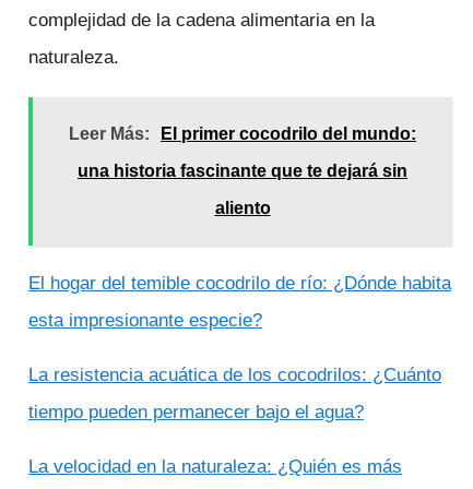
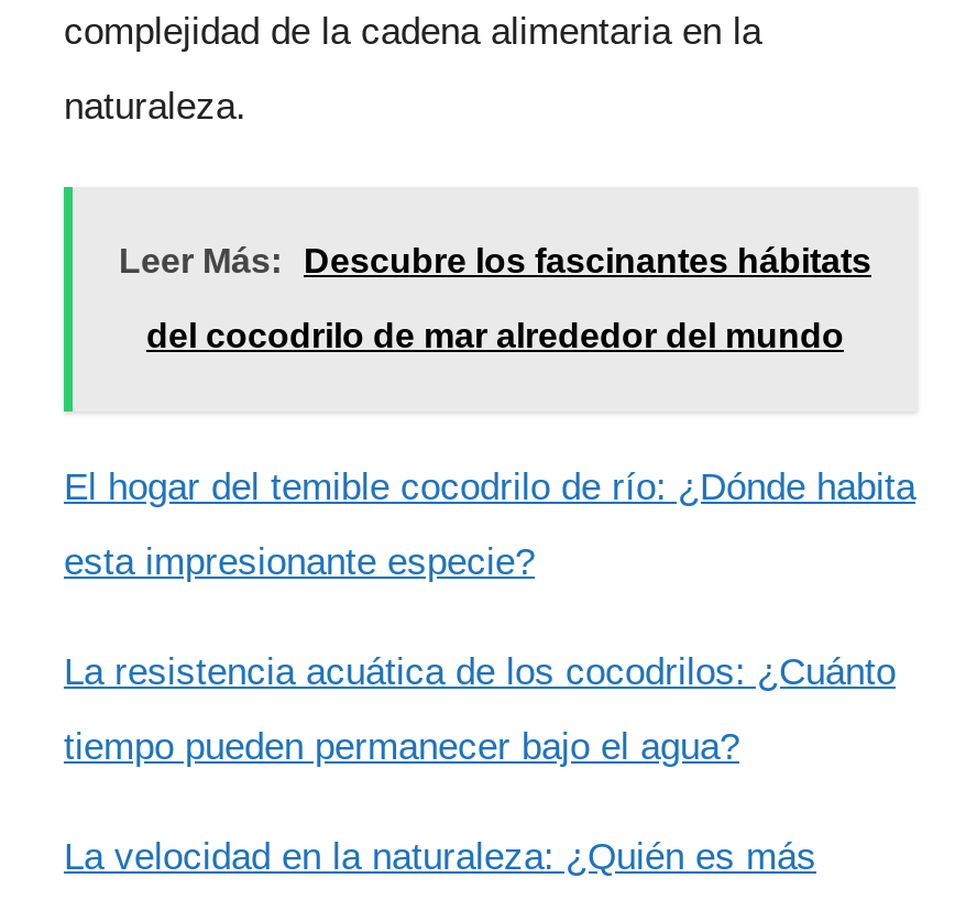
[69,124,416,217] Leer Más: El primer cocodrilo del mundo: | una historia fascinante que te dejará sin | aliento -> [119,242,871,354] Leer Más: Descubre los fascinantes hábitats | del cocodrilo de mar alrededor del mundo

